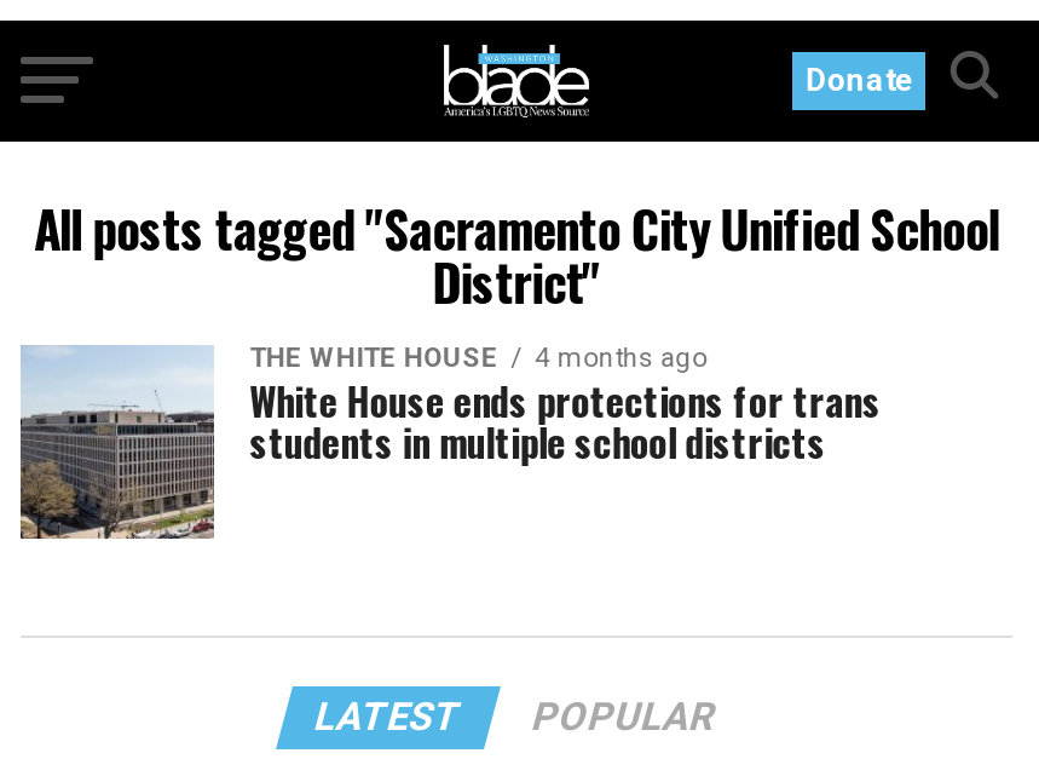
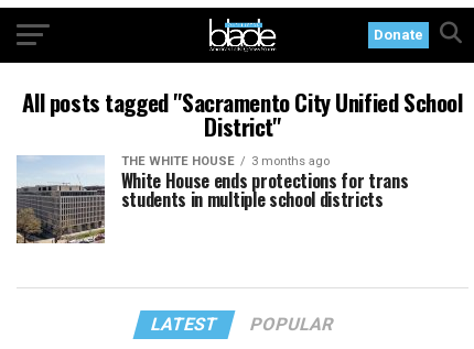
[250,343,707,374] THE WHITE HOUSE 4 months ago -> [121,154,329,168] THE WHITE HOUSE 3 months ago

